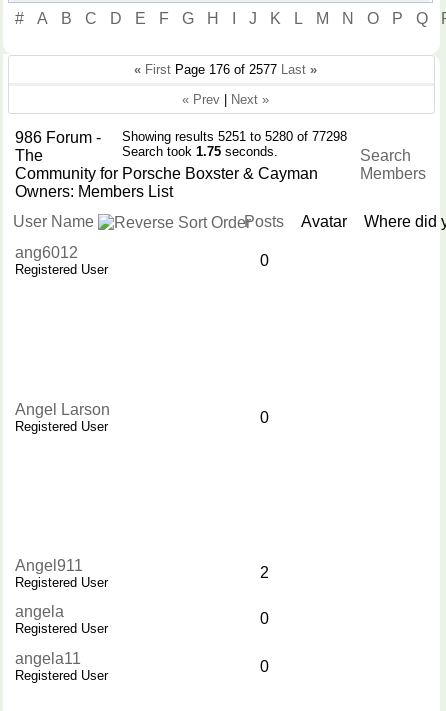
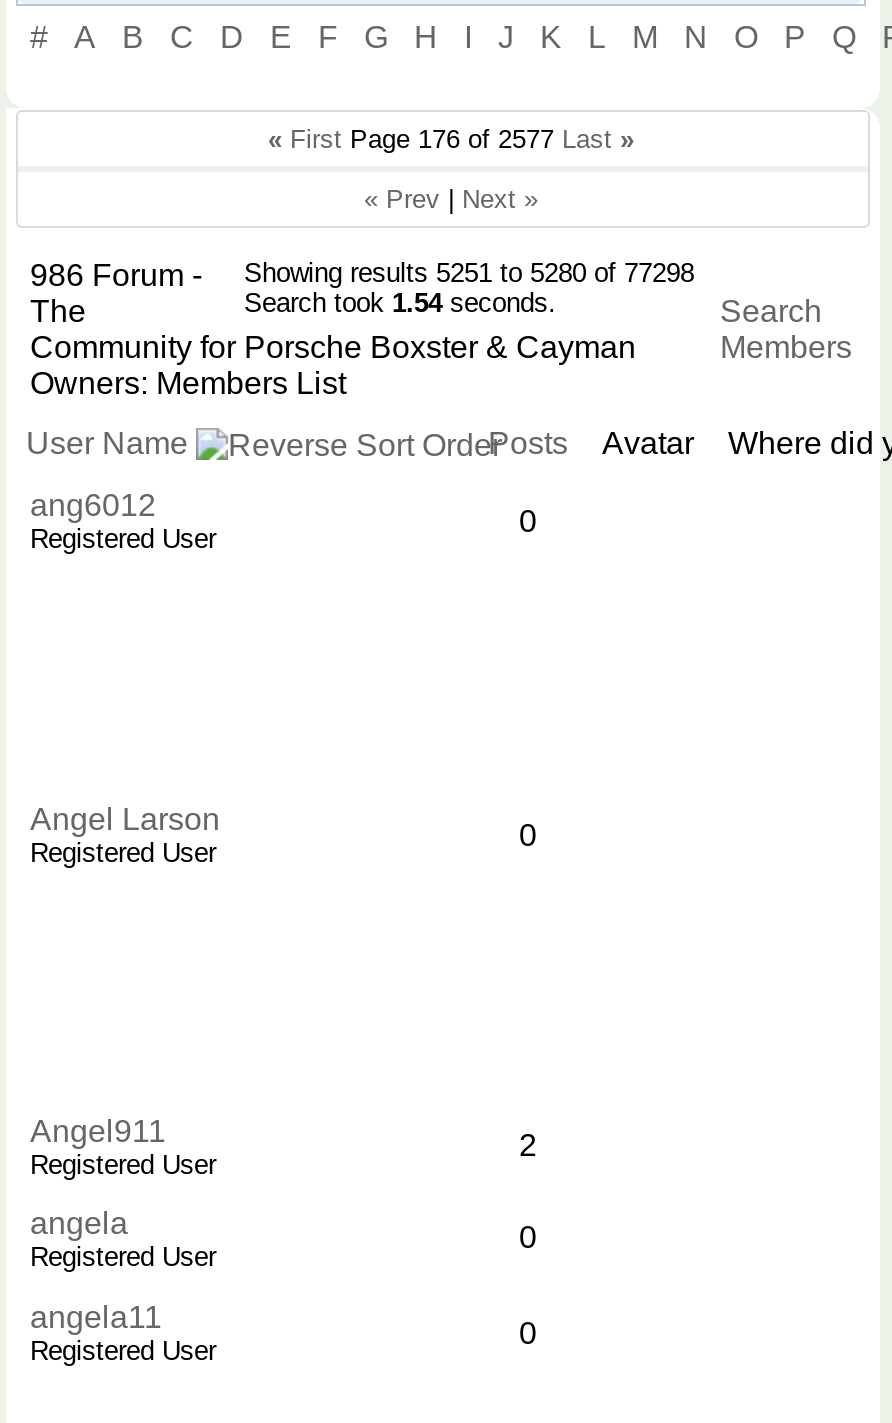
[122,144,278,159] Search took 1.75 seconds. -> [244,288,556,318] Search took 1.54 seconds.

